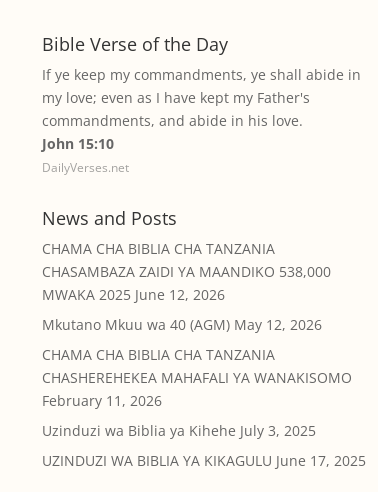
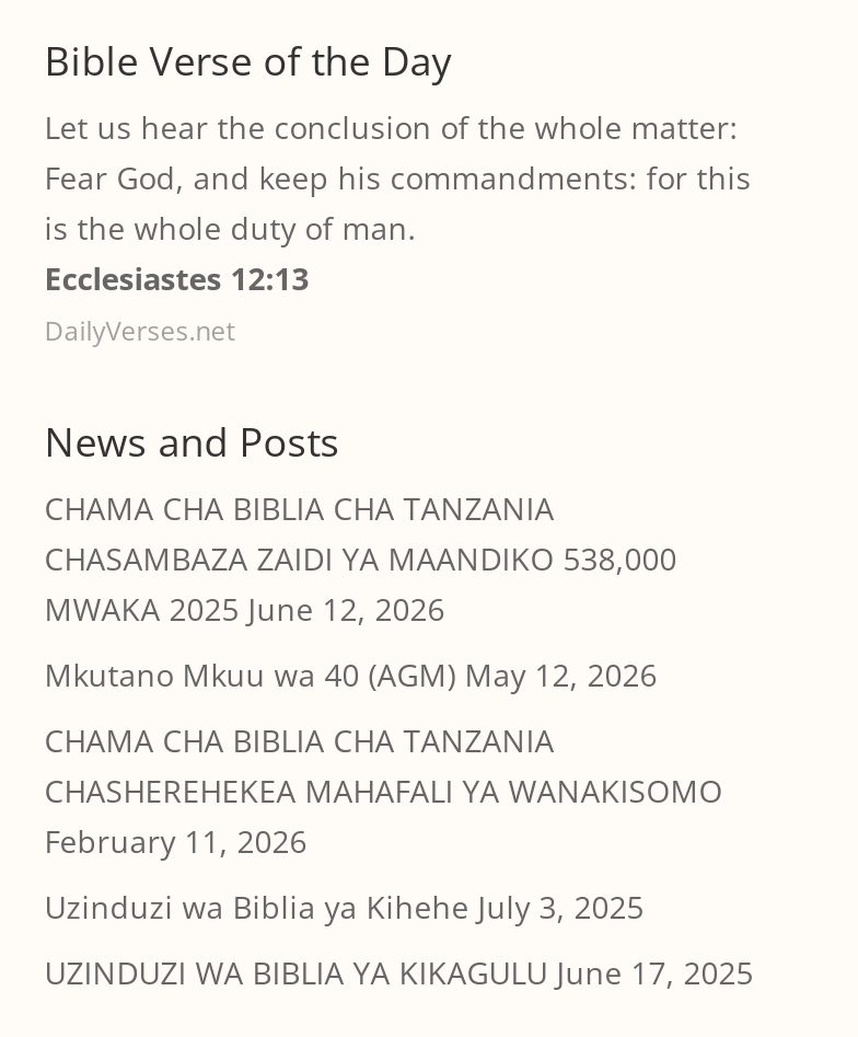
[42,65,361,153] If ye keep my commandments, ye shall abide in | my love; even as I have kept my Father's | commandments, and abide in his love. | John 15:10 -> [44,107,751,300] Let us hear the conclusion of the whole matter: | Fear God, and keep his commandments: for this | is the whole duty of man. | Ecclesiastes 12:13

